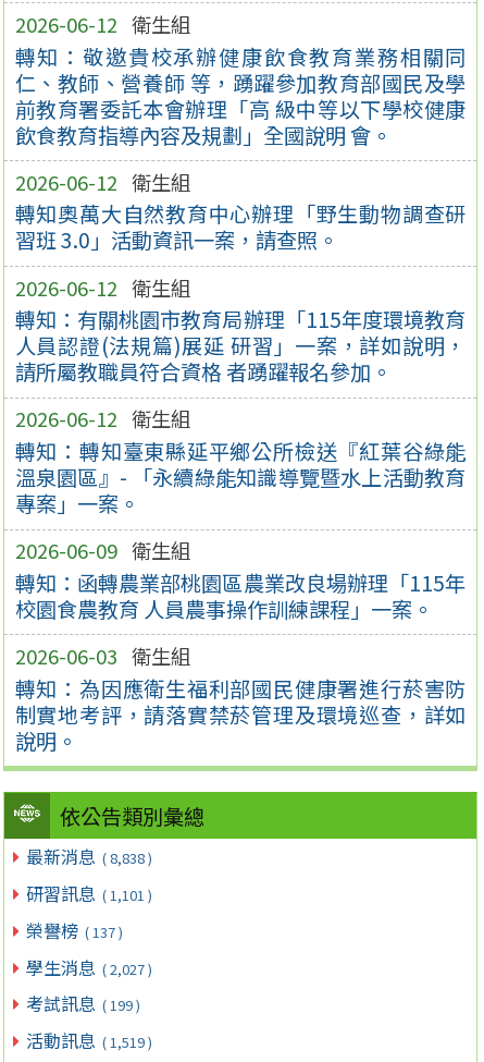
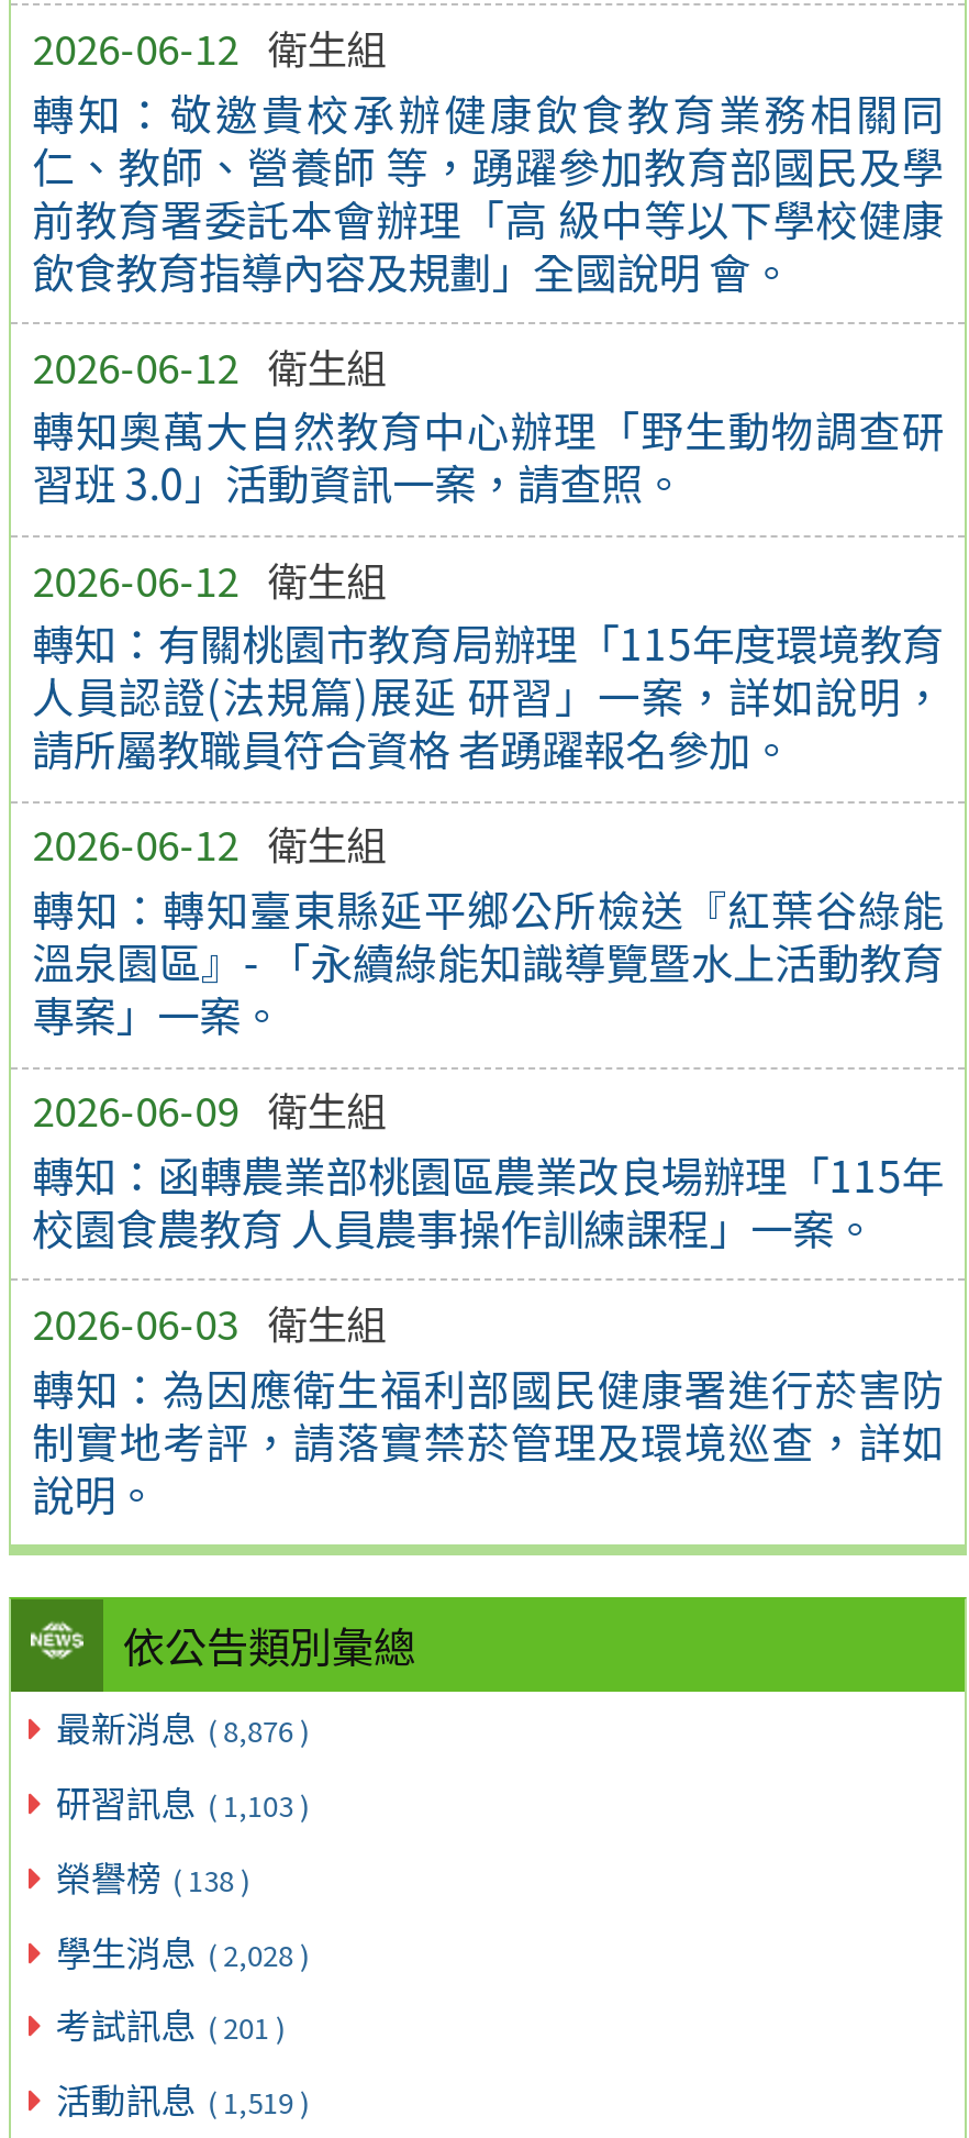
[27,843,152,869] 最新消息 ( 8,838 ) -> [56,1701,309,1754] 最新消息 ( 8,876 )
[27,880,152,906] 研習訊息 ( 1,101 ) -> [56,1775,309,1828] 研習訊息 ( 1,103 )
[27,917,123,943] 榮譽榜 ( 137 ) -> [56,1850,250,1902] 榮譽榜 ( 138 )
[27,954,152,980] 學生消息 ( 2,027 ) -> [56,1924,309,1977] 學生消息 ( 2,028 )
[27,991,140,1017] 考試訊息 ( 199 ) -> [56,1998,285,2051] 考試訊息 ( 201 )

